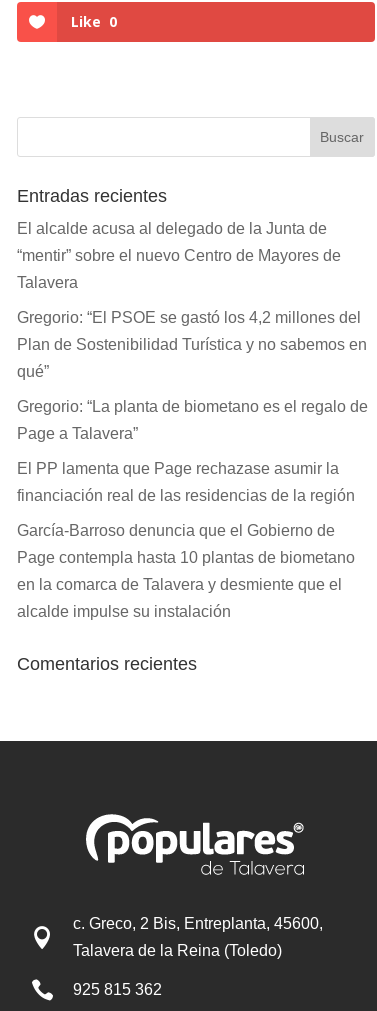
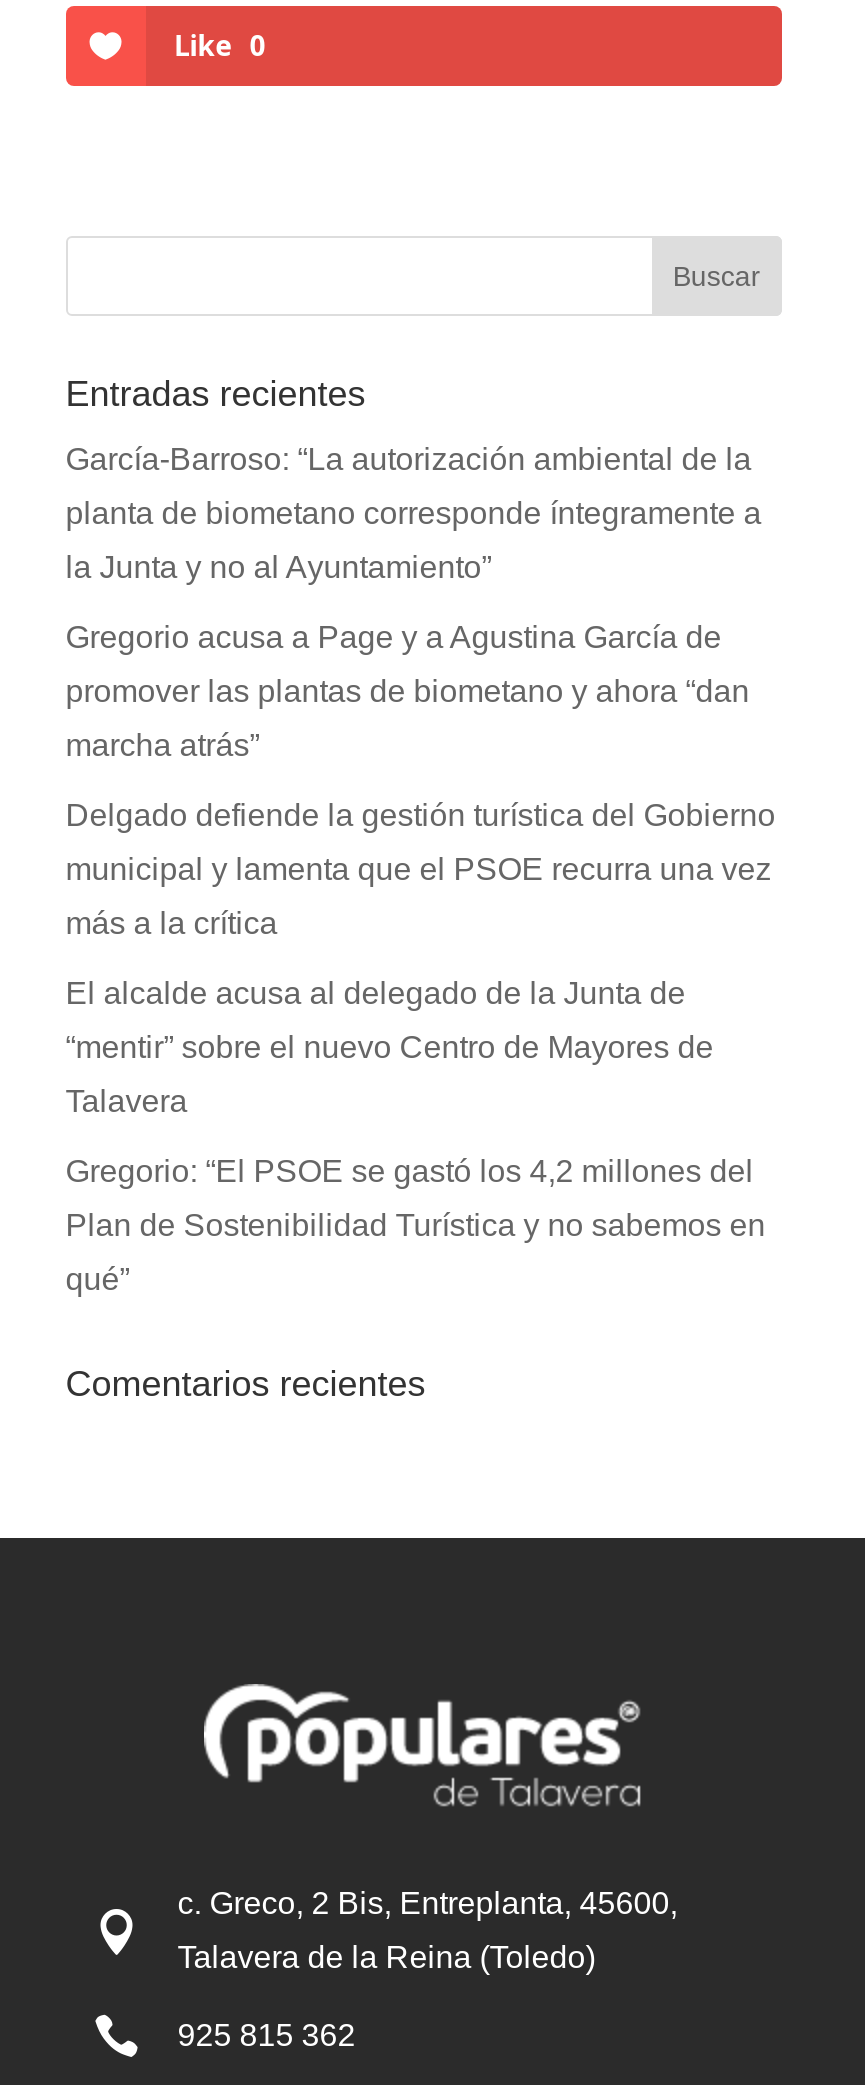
none -> [66,443,776,941] García-Barroso: “La autorización ambiental de la | planta de biometano corresponde íntegramente a | la Junta y no al Ayuntamiento” | Gregorio acusa a Page y a Agustina García de | promover las plantas de biometano y ahora “dan | marcha atrás” | Delgado defiende la gestión turística del Gobierno | municipal y lamenta que el PSOE recurra una vez | más a la crítica
moved [17,220,367,380] -> [66,977,766,1297]: El alcalde acusa al delegado de la Junta de | “mentir” sobre el nuevo Centro de Mayores de | Talavera | Gregorio: “El PSOE se gastó los 4,2 millones del | Plan de Sostenibilidad Turística y no sabemos en | qué”
[17,398,368,620] Gregorio: “La planta de biometano es el regalo de | Page a Talavera” | El PP lamenta que Page rechazase asumir la | financiación real de las residencias de la región | García-Barroso denuncia que el Gobierno de | Page contempla hasta 10 plantas de biometano | en la comarca de Talavera y desmiente que el | alcalde impulse su instalación -> none

